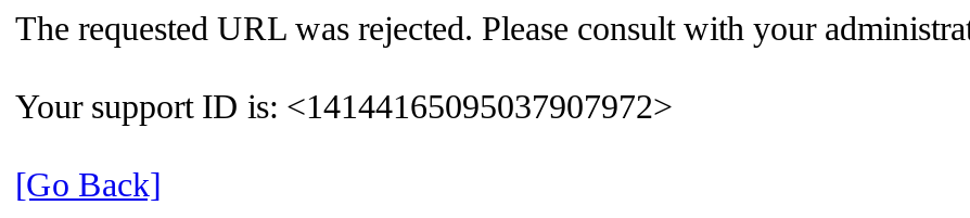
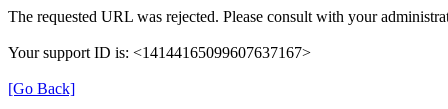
[15,88,673,125] Your support ID is: <14144165095037907972> -> [8,44,311,61] Your support ID is: <14144165099607637167>

